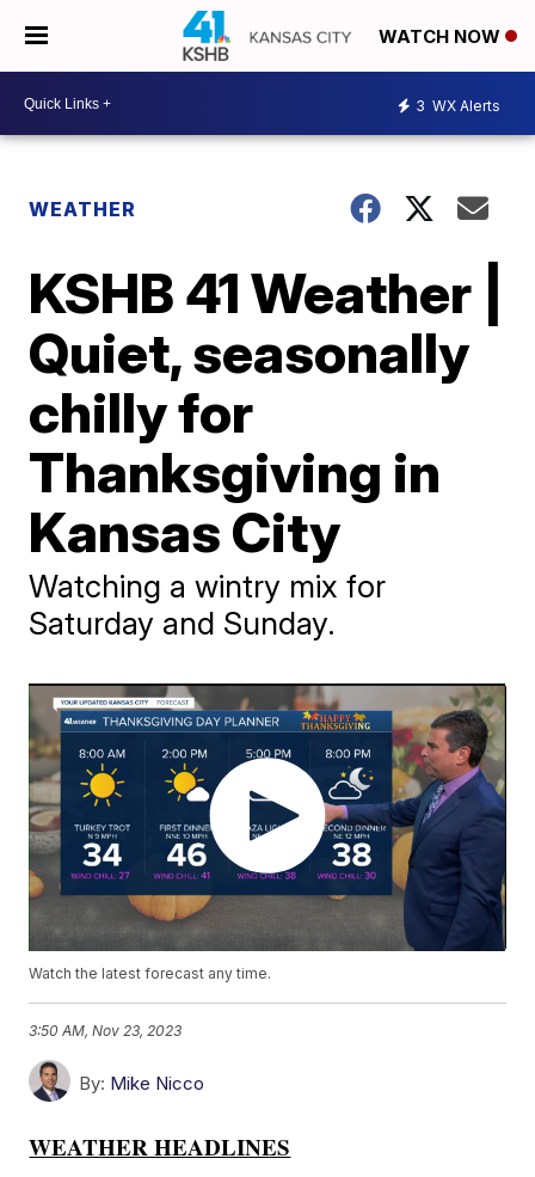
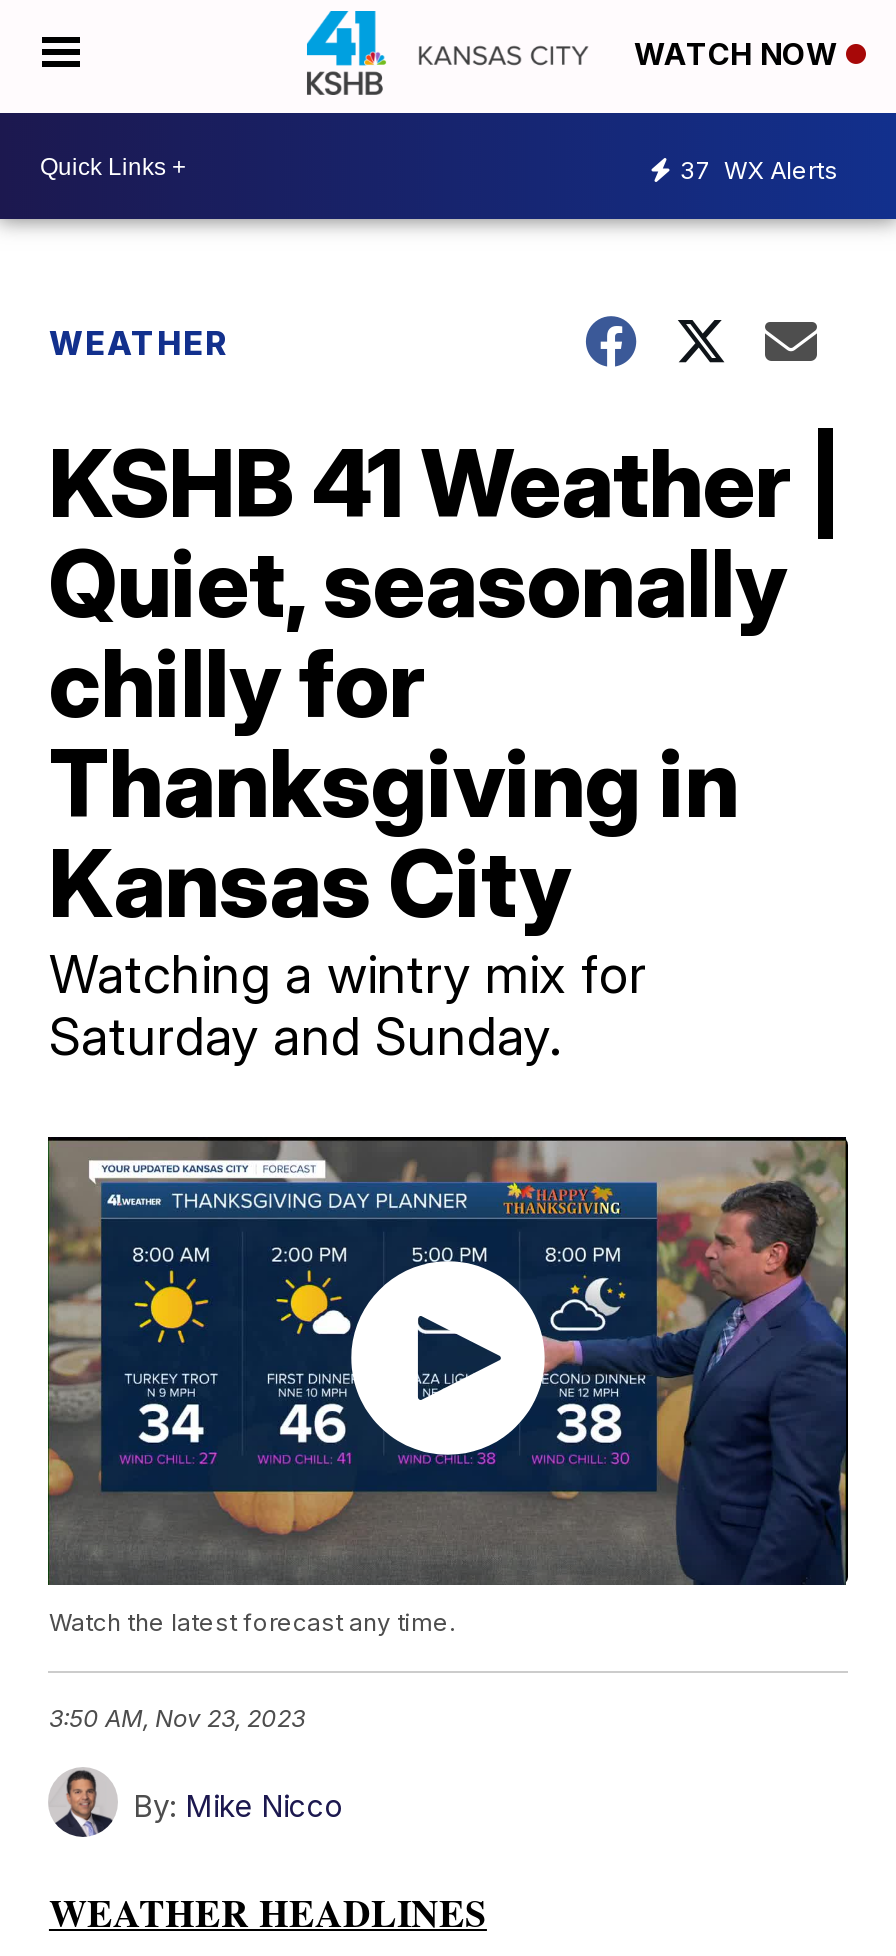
[416,96,500,114] 3 WX Alerts -> [680,154,838,184] 37 WX Alerts

